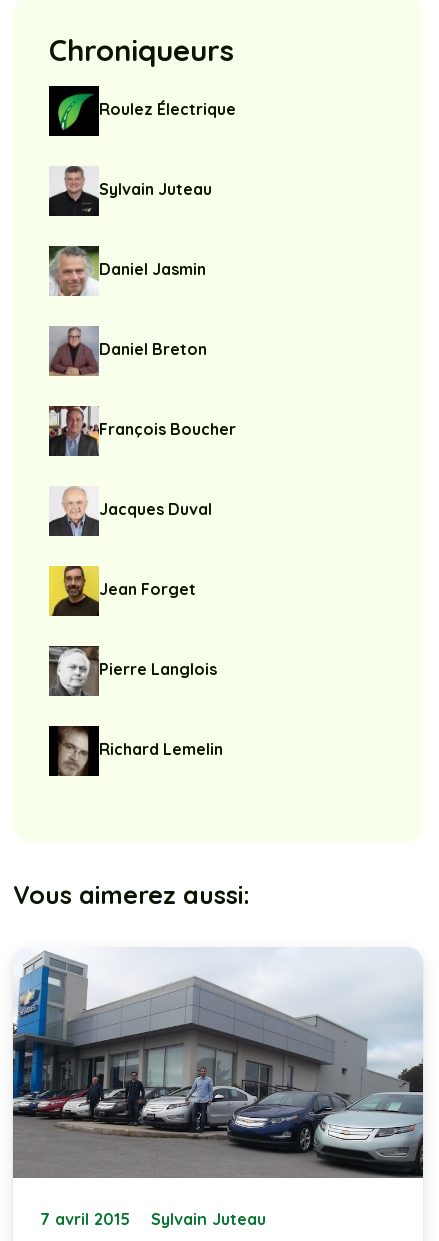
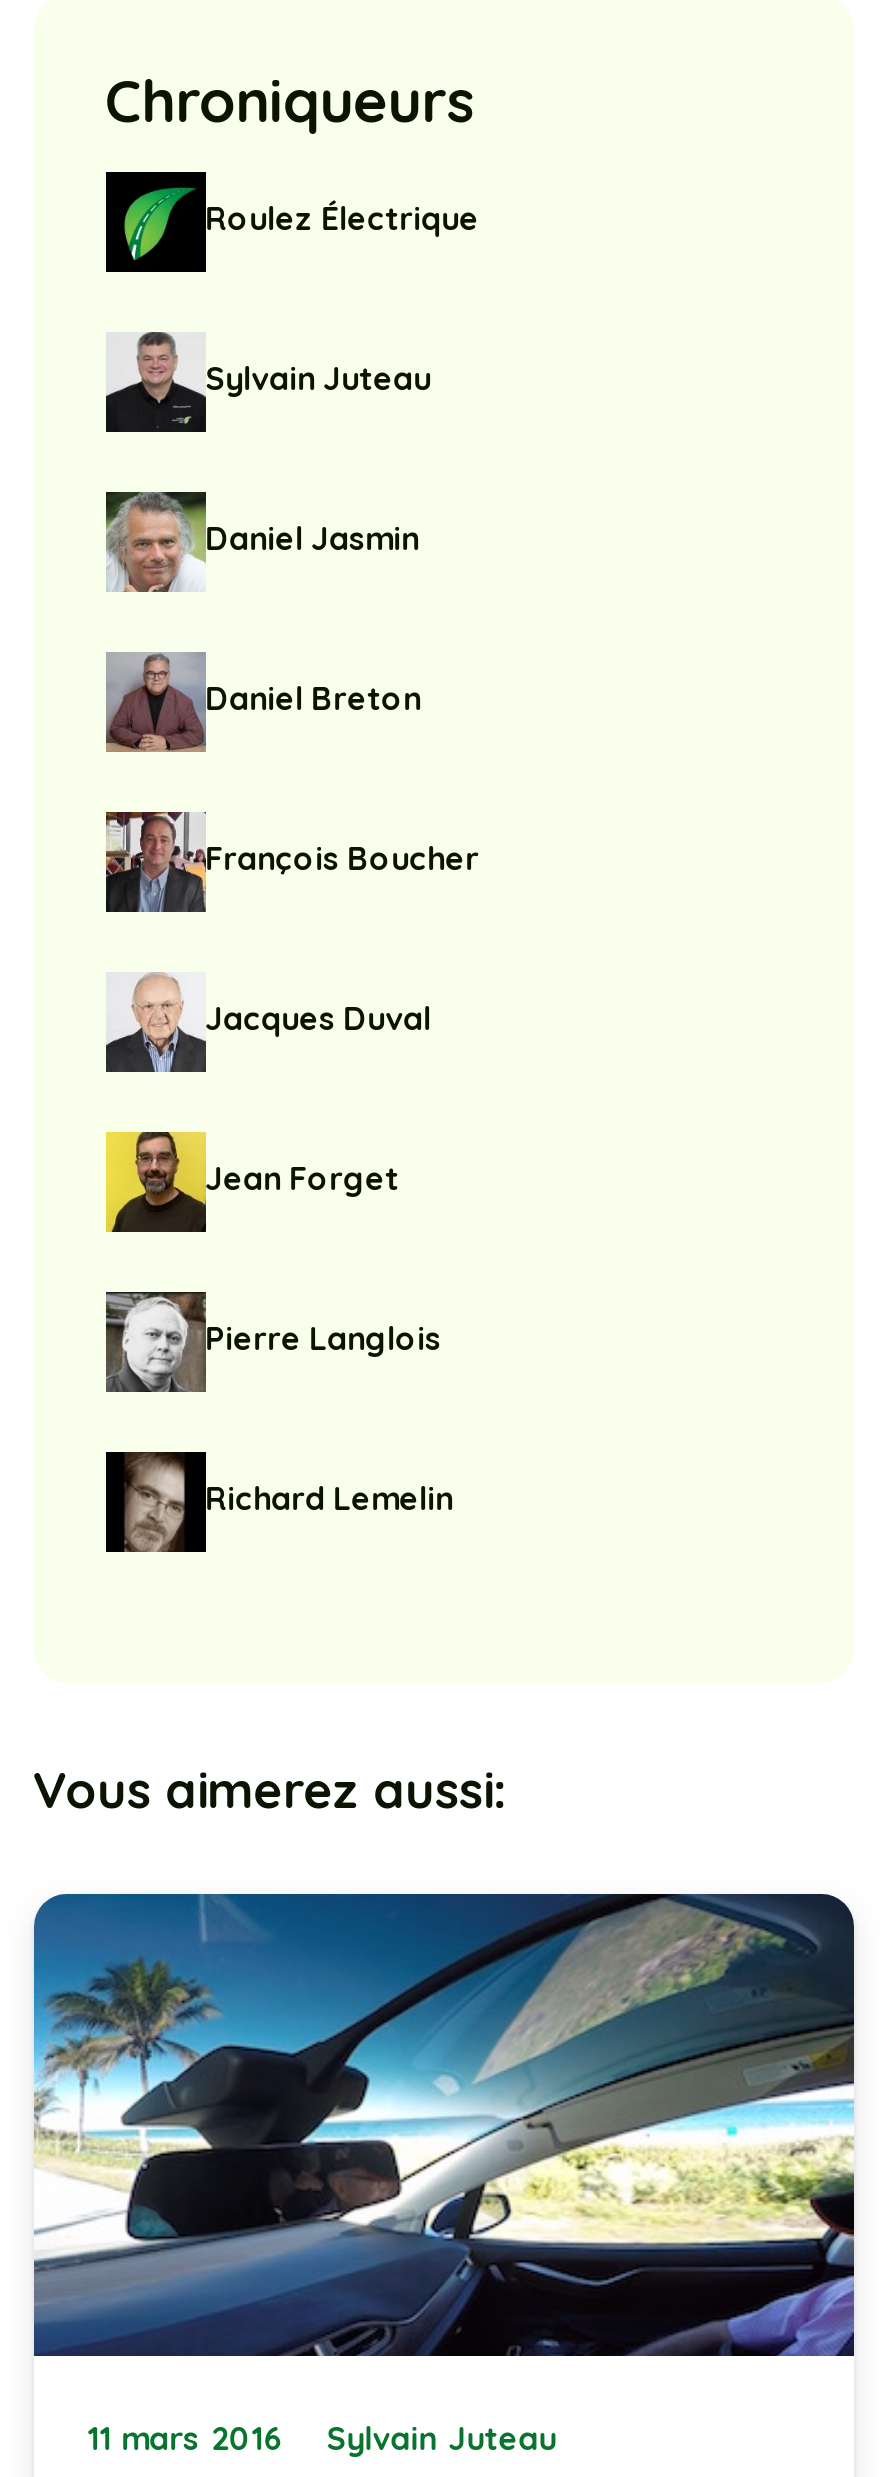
[12,947,424,1229] [image] | 7 avril 2015 Sylvain Juteau -> [32,1892,856,2458] [image] | 11 mars 2016 Sylvain Juteau

